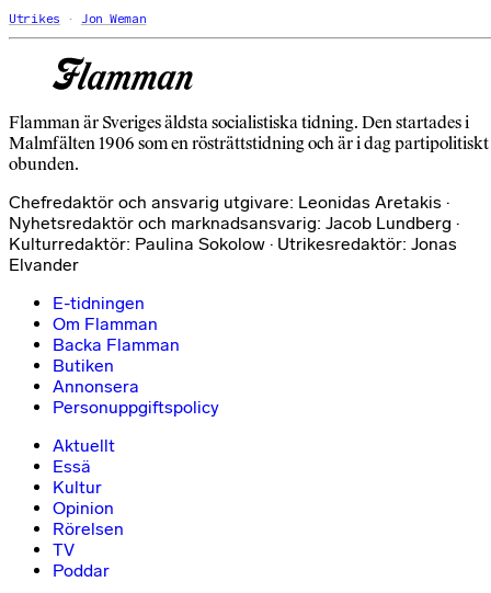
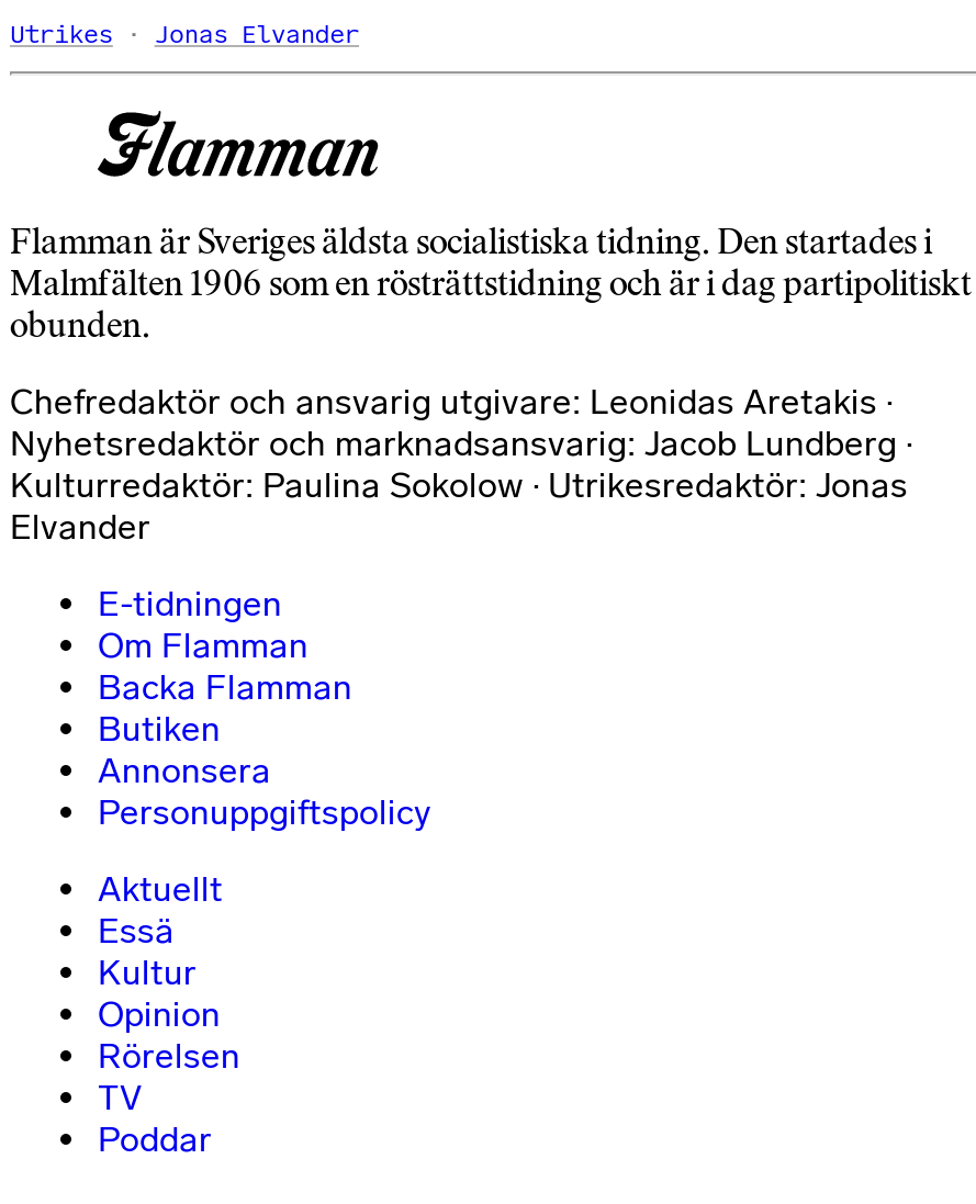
[81,11,146,26] Jon Weman -> [154,18,359,49] Jonas Elvander

